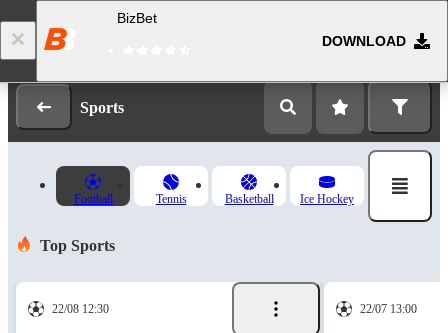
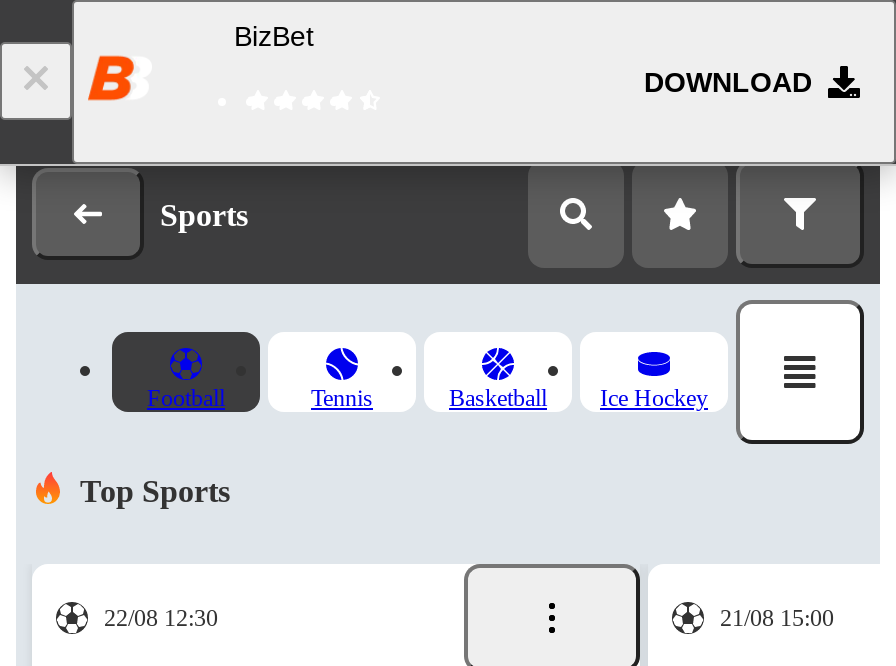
[360,302,417,316] 22/07 13:00 -> [720,604,834,632] 21/08 15:00

